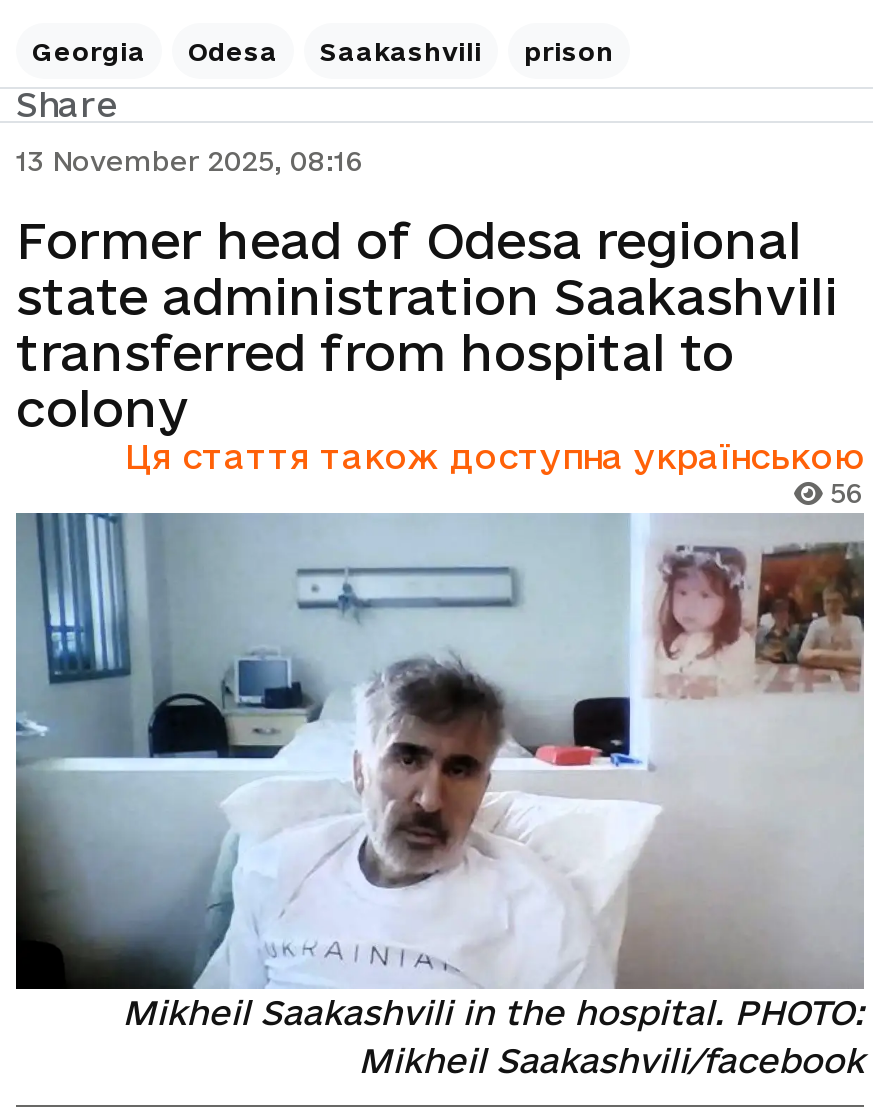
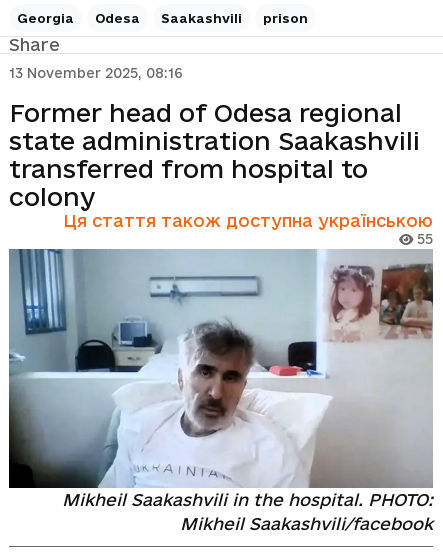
[822,476,864,508] 56 -> [413,231,433,247] 55

